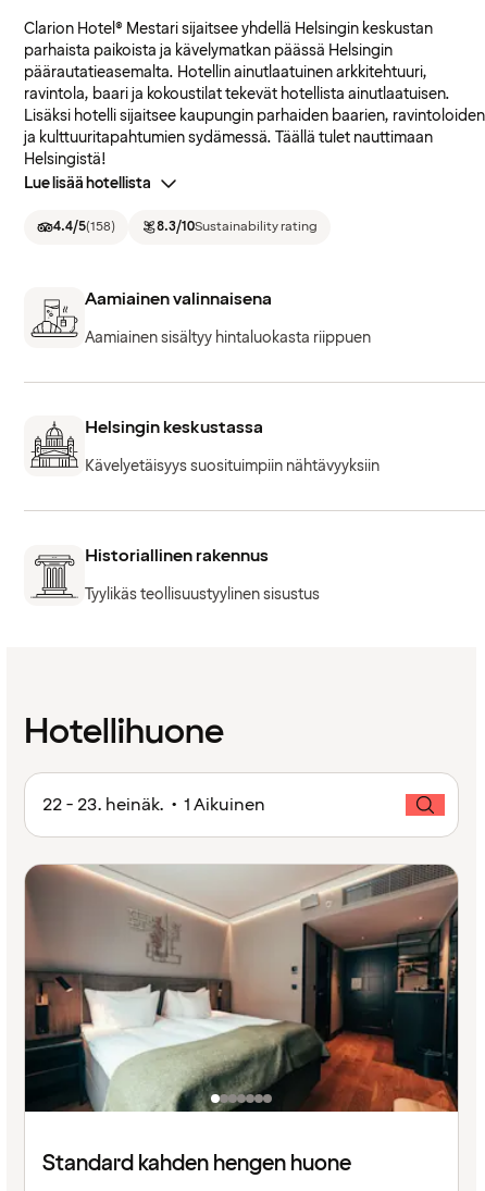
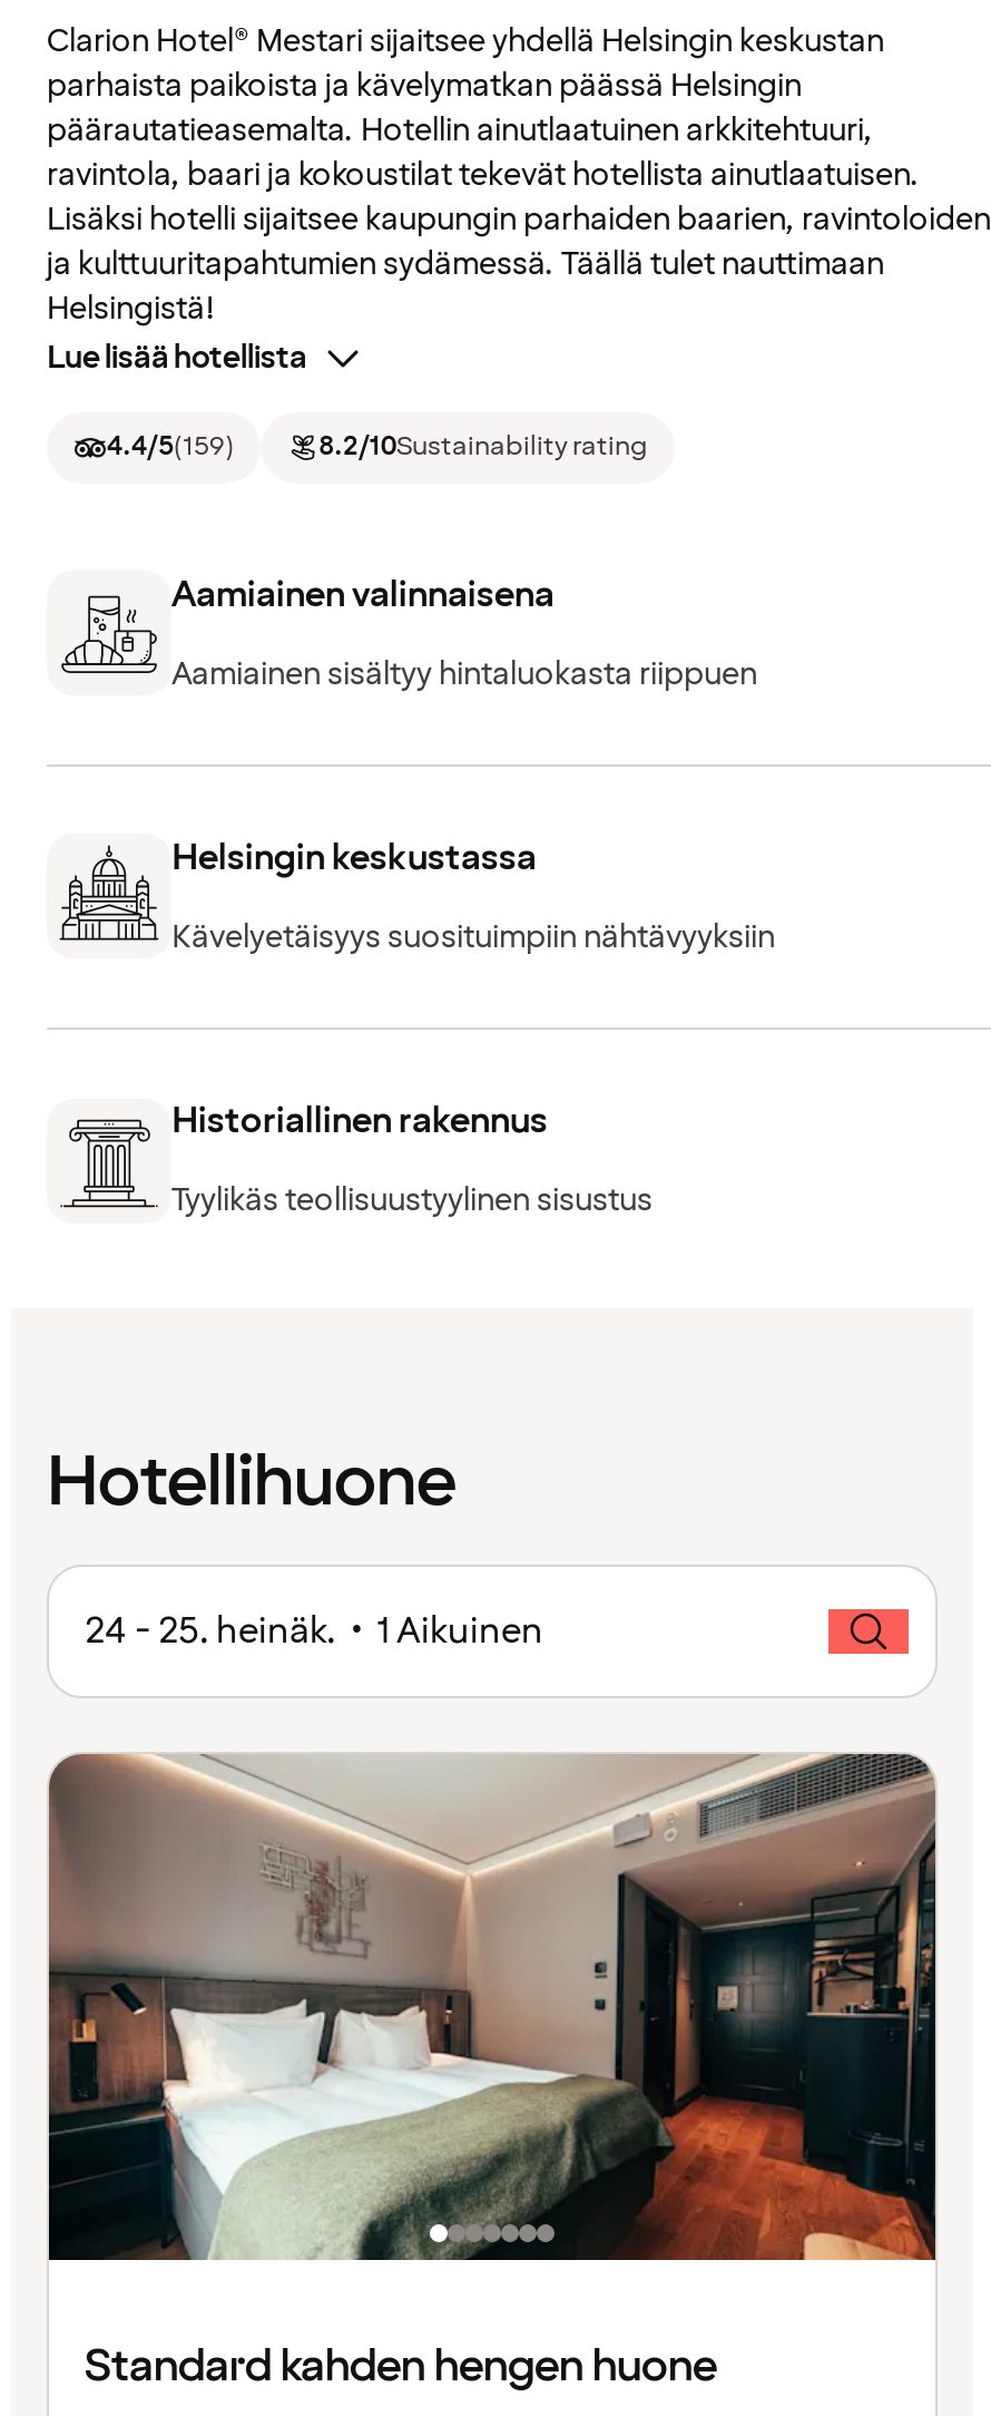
[53,218,115,237] 4.4/5(158) -> [107,429,234,467] 4.4/5(159)
[157,218,318,237] 8.3/10Sustainability rating -> [318,429,648,467] 8.2/10Sustainability rating
[42,793,265,817] 22 - 23. heinäk. • 1 Aikuinen -> [85,1607,543,1656] 24 - 25. heinäk. • 1 Aikuinen

